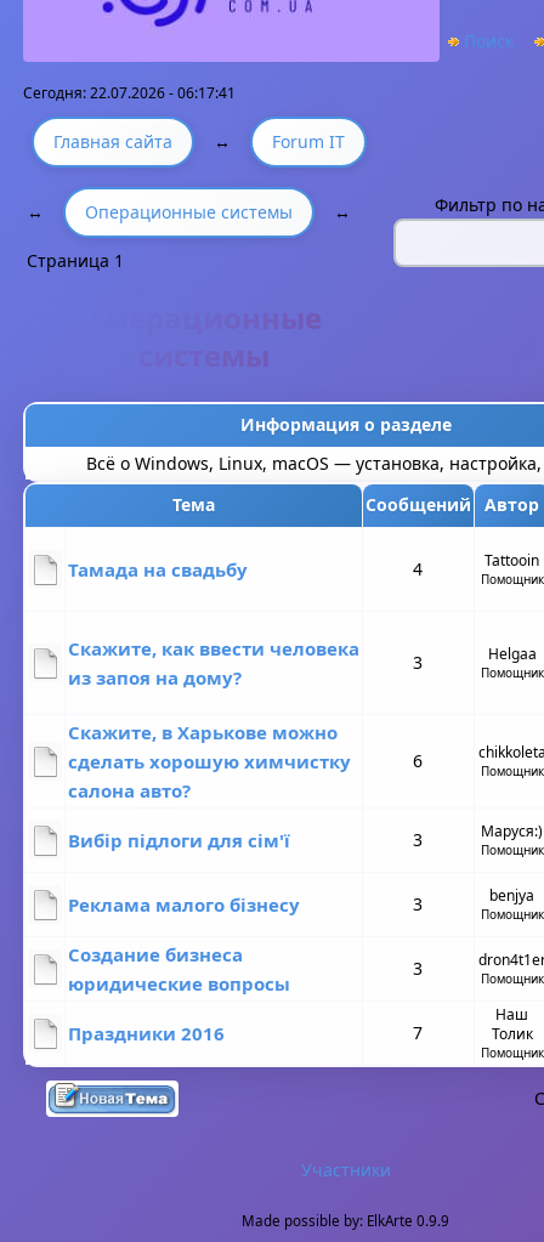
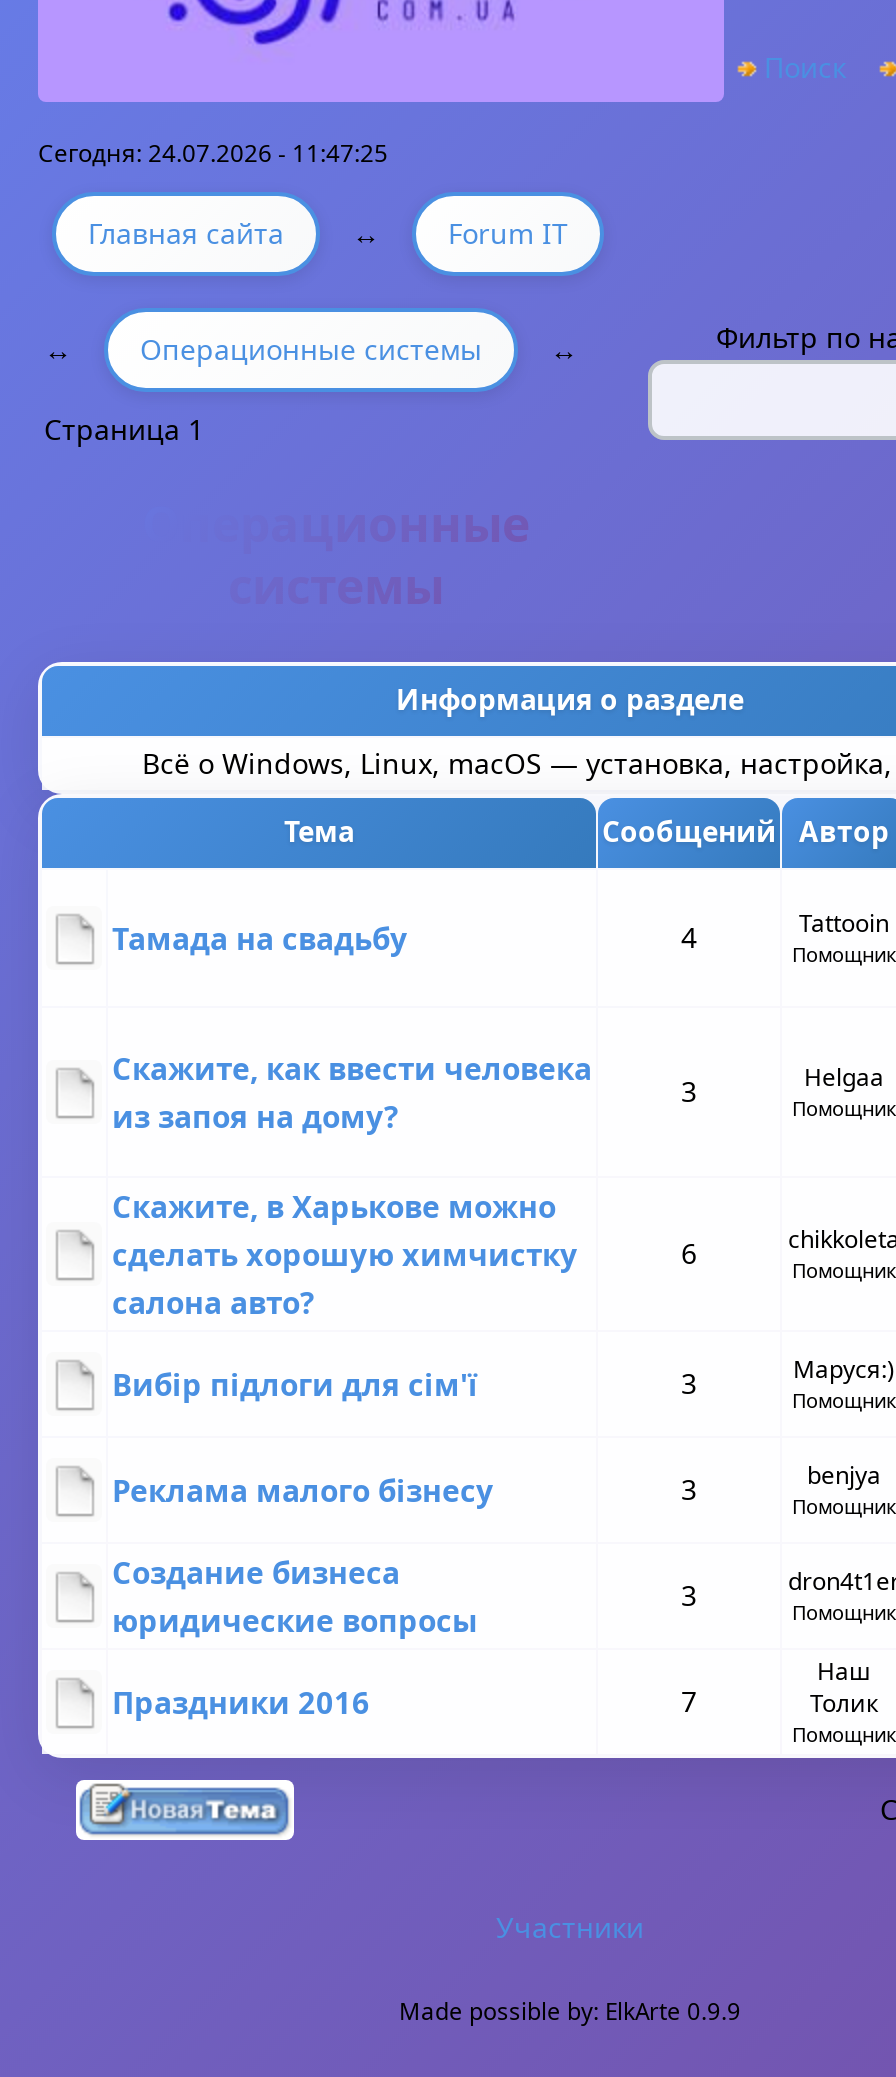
[23,83,236,103] Сегодня: 22.07.2026 - 06:17:41 -> [38,136,388,170] Сегодня: 24.07.2026 - 11:47:25

